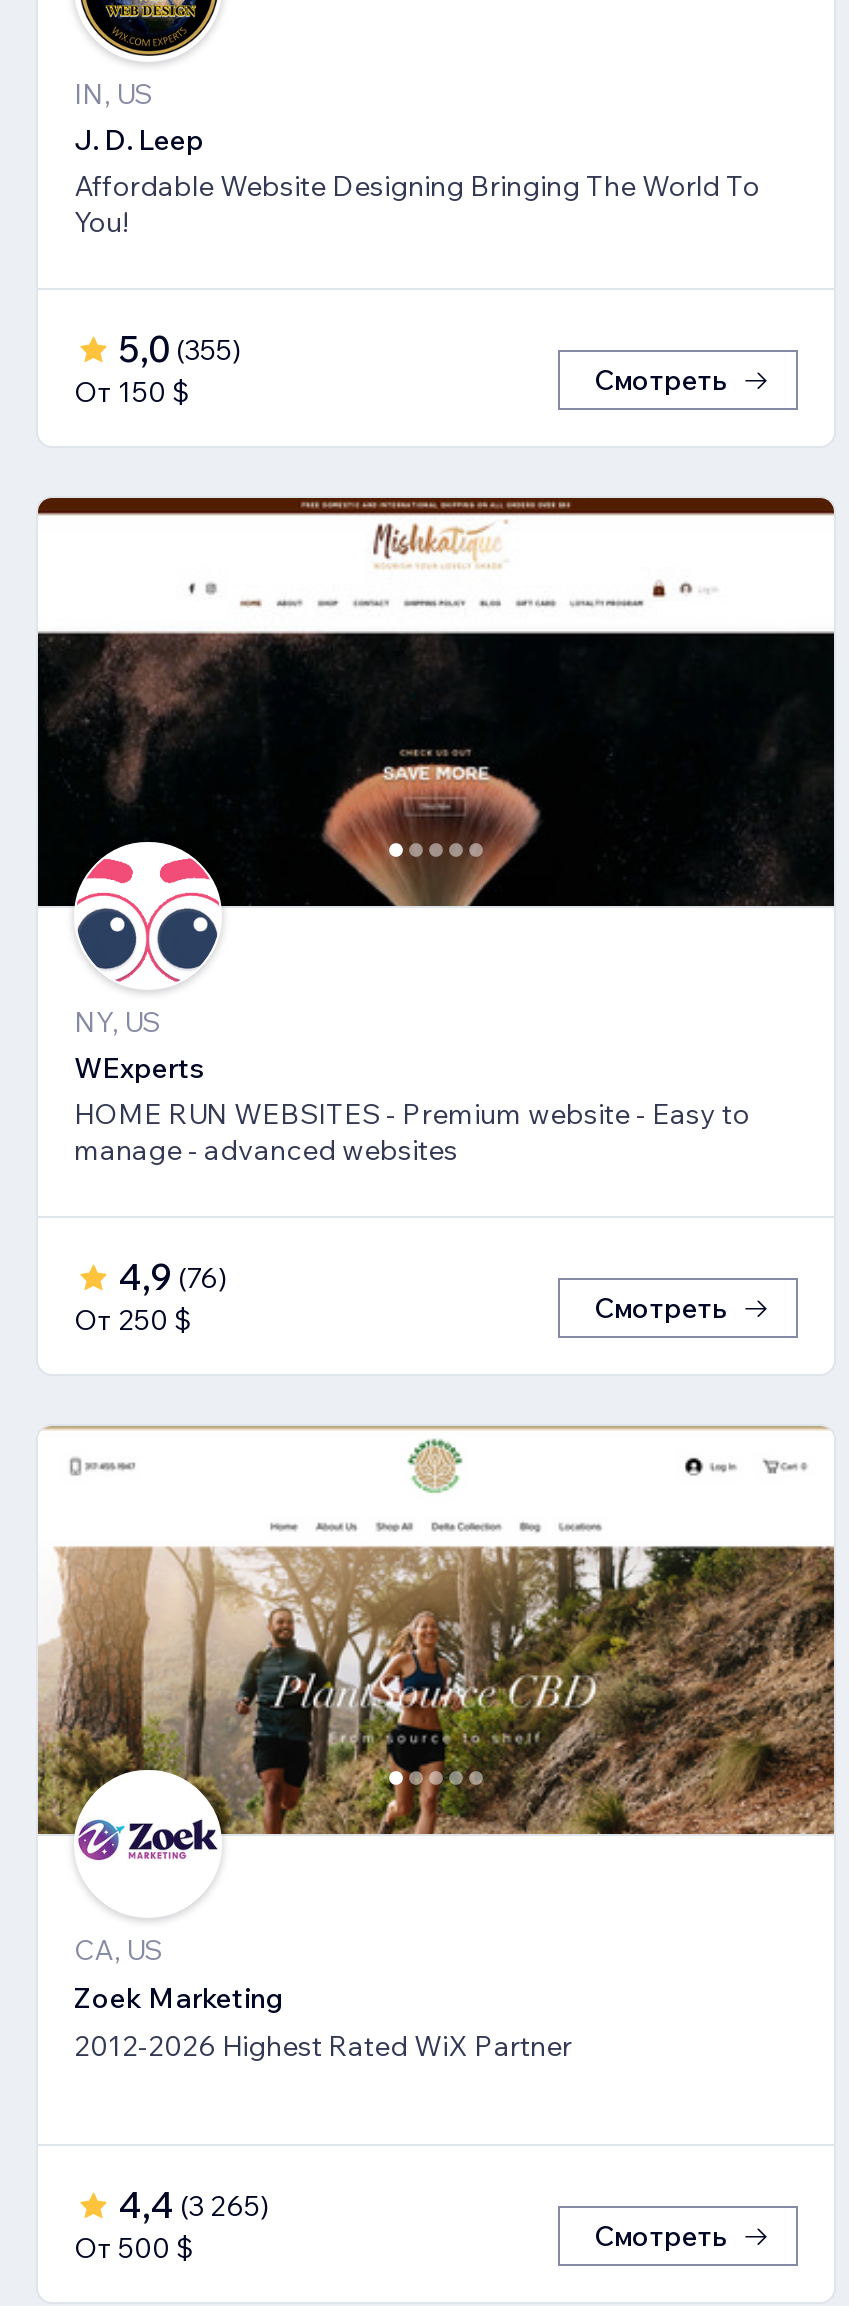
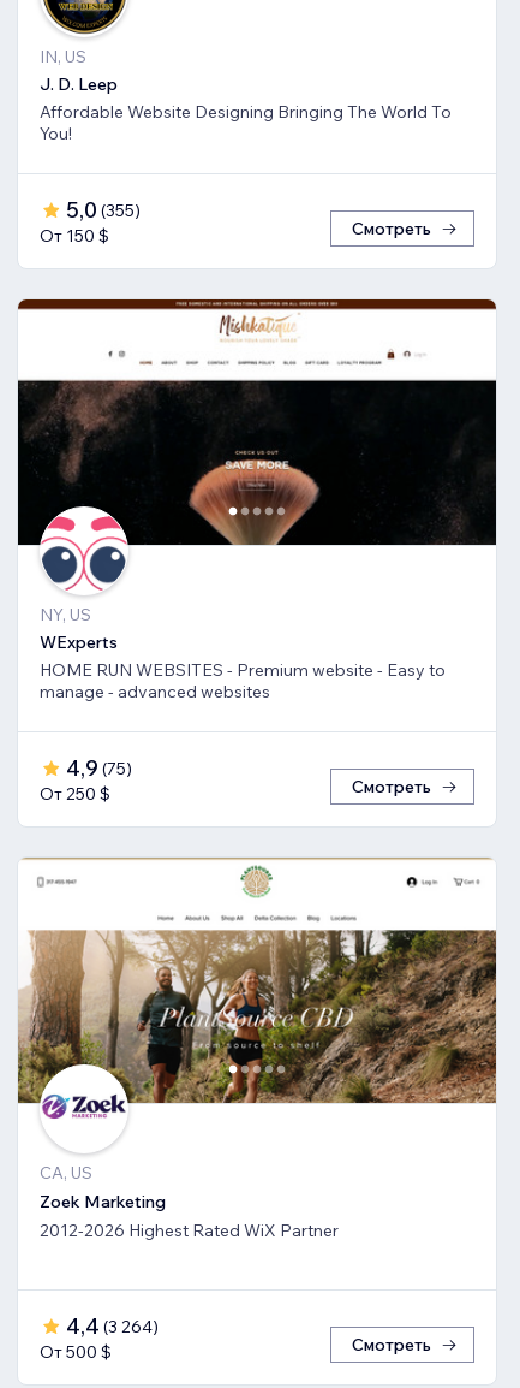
[118,1254,228,1300] 4,9 (76) -> [66,754,132,782] 4,9 (75)
[118,2183,270,2229] 4,4 (3 265) -> [66,1313,159,1340] 4,4 (3 264)

